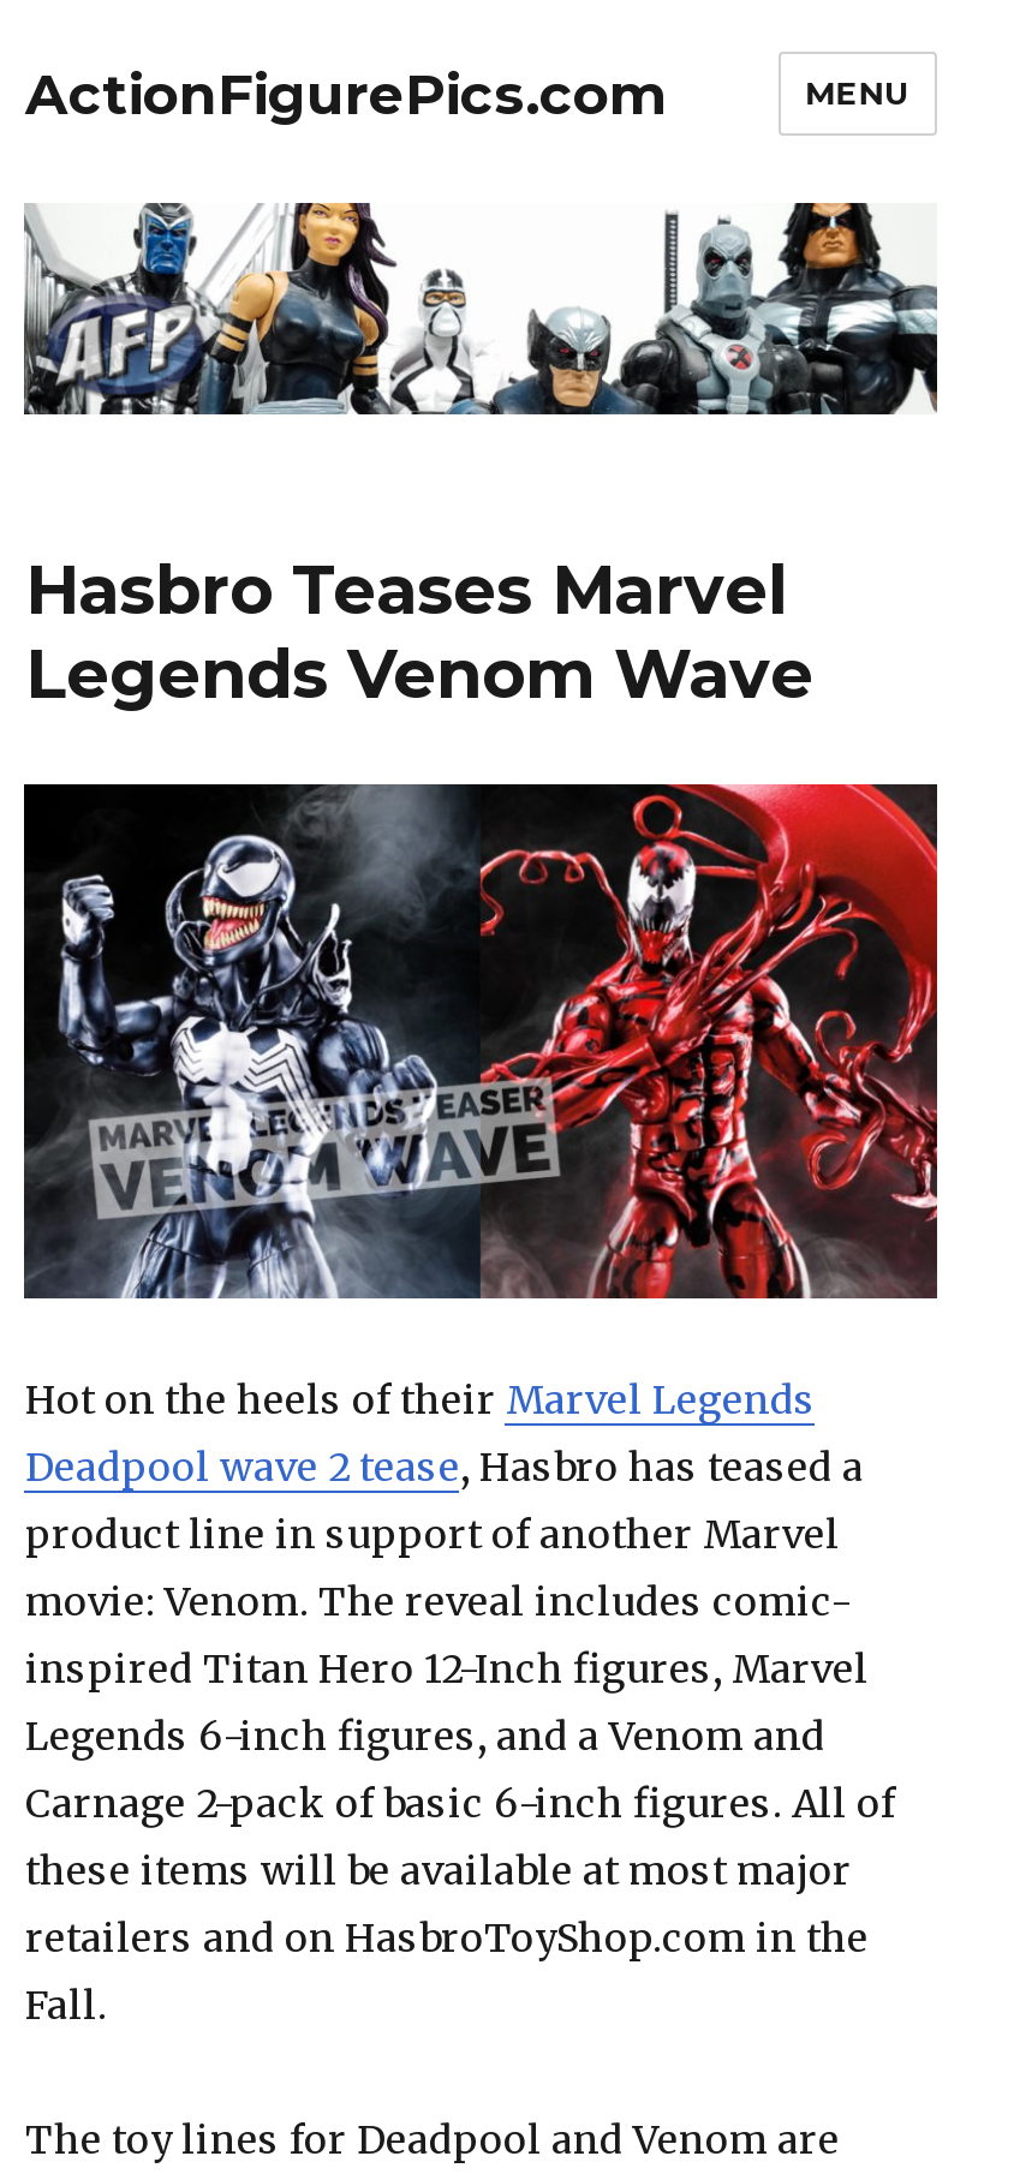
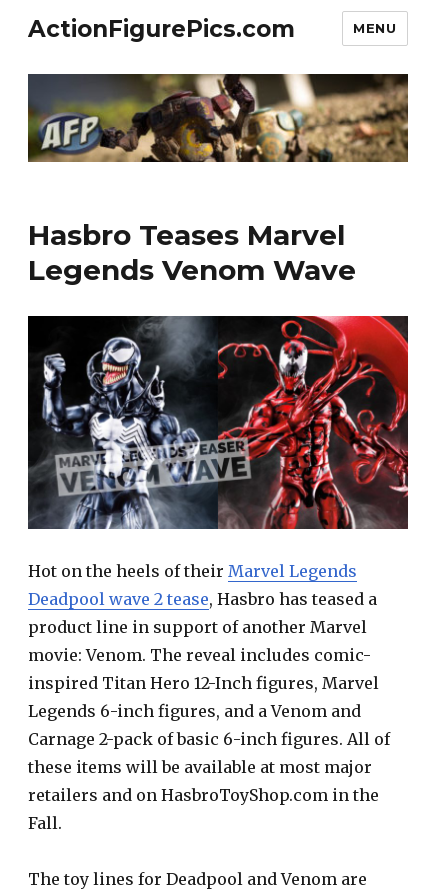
[24,201,937,417] [image] -> [27,73,409,163] [image]

